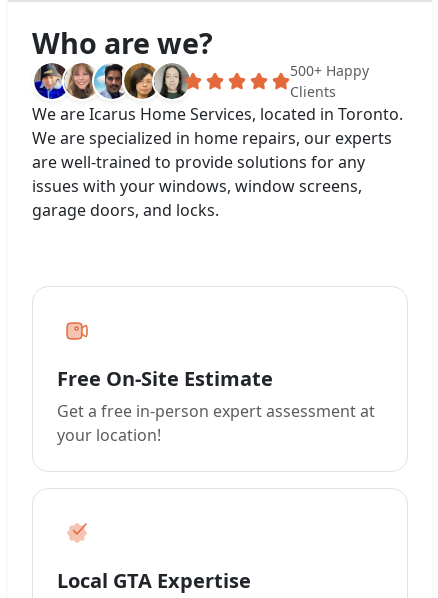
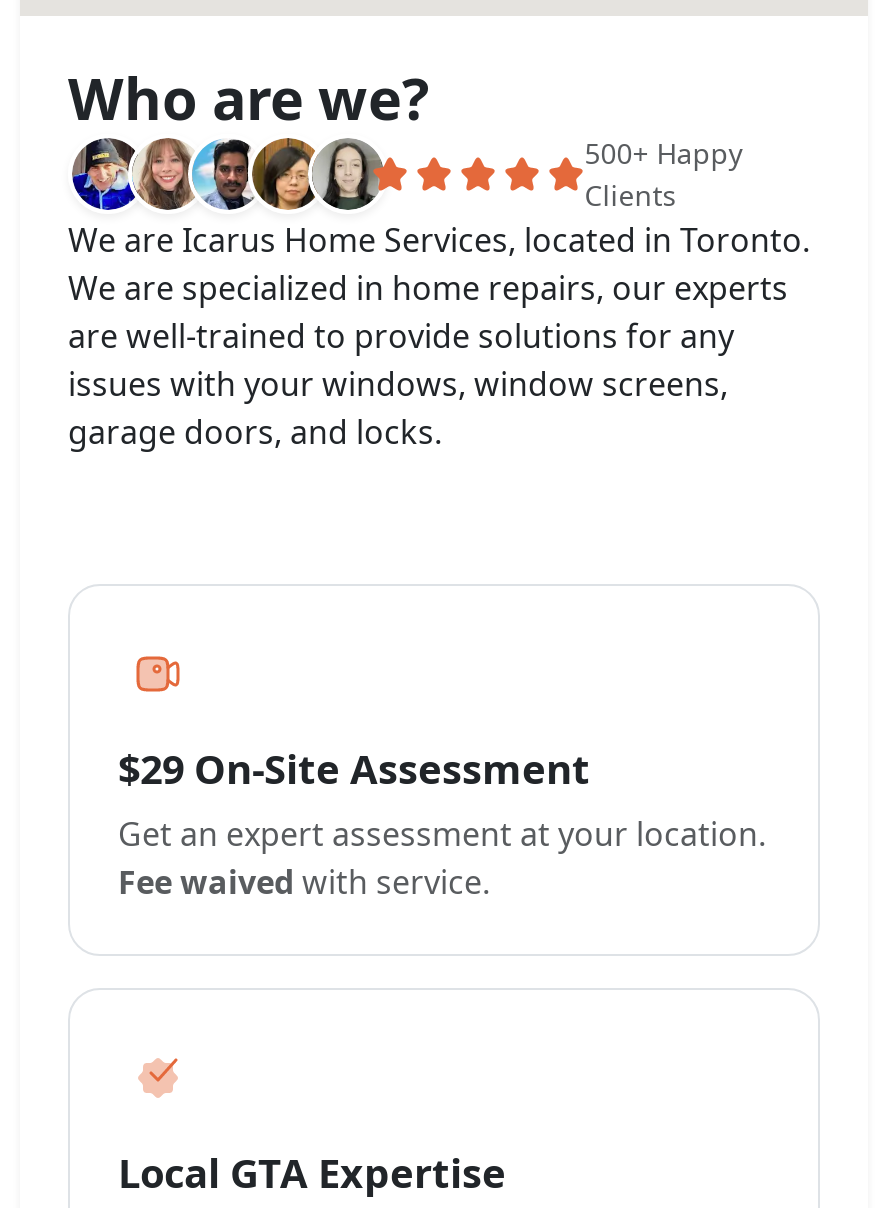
[57,364,375,445] Free On-Site Estimate | Get a free in-person expert assessment at | your location! -> [118,741,766,903] $29 On-Site Assessment | Get an expert assessment at your location. | Fee waived with service.

